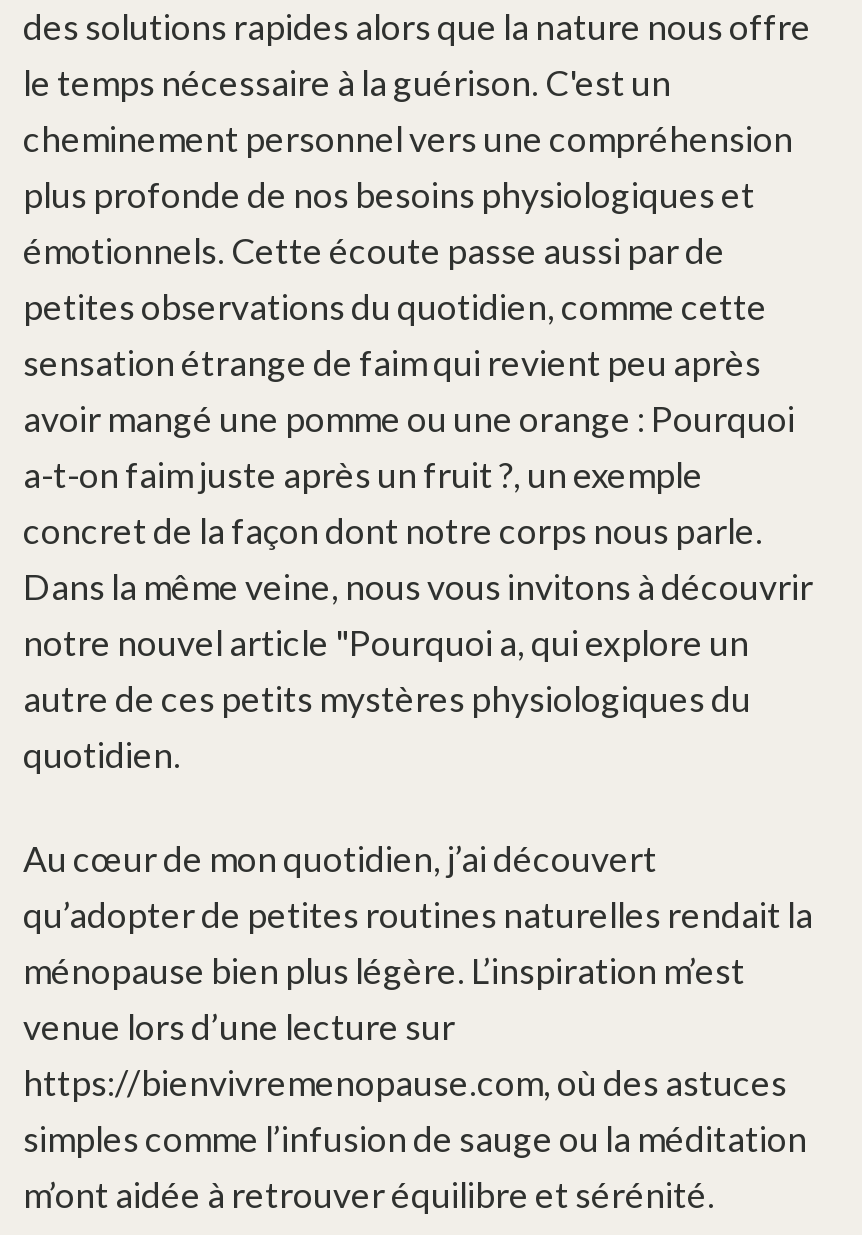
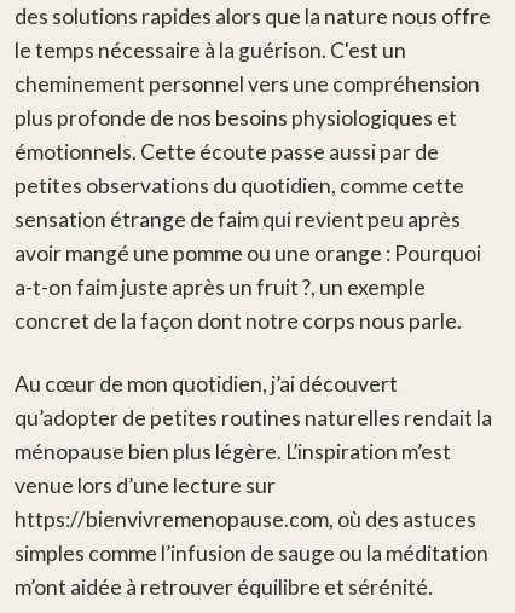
[23,566,813,776] Dans la même veine, nous vous invitons à découvrir | notre nouvel article "Pourquoi a, qui explore un | autre de ces petits mystères physiologiques du | quotidien. -> none

